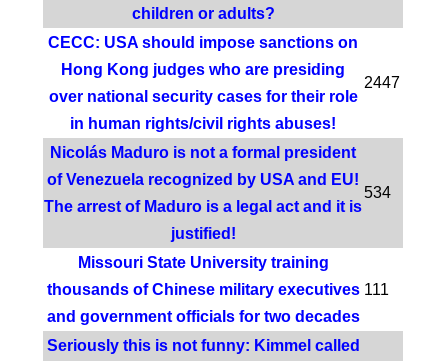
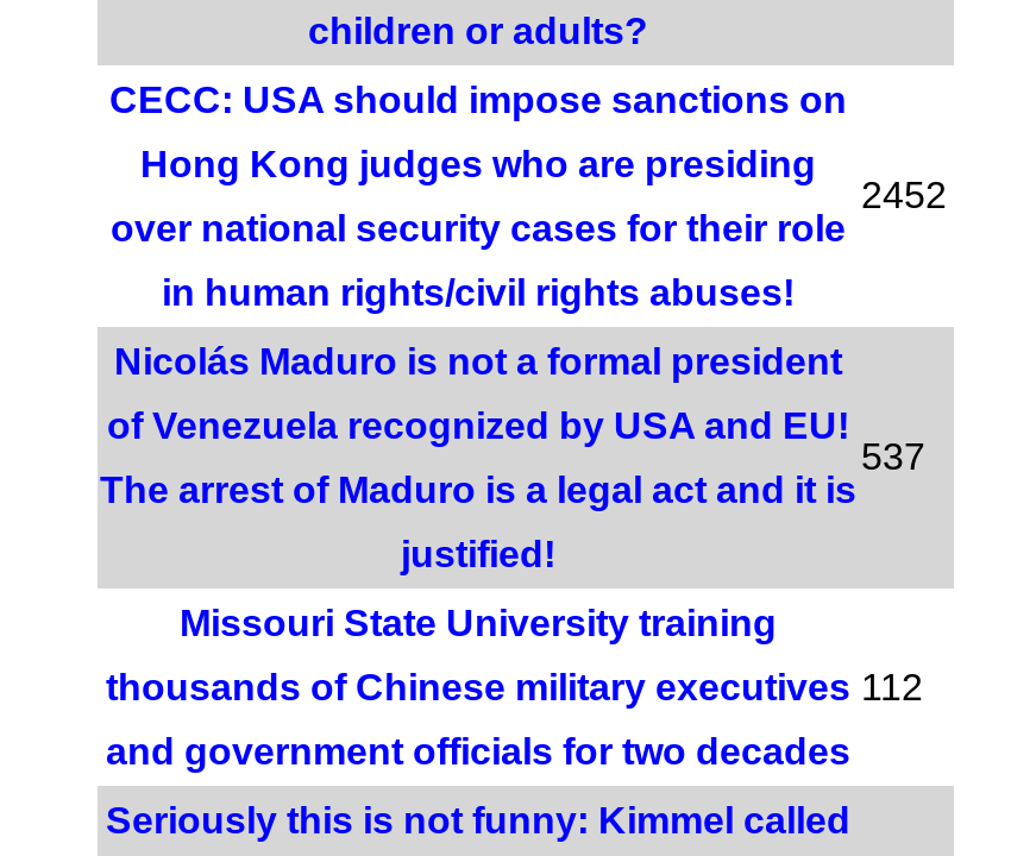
[364,74,400,91] 2447 -> [861,175,947,215] 2452
[364,184,391,201] 534 -> [861,436,925,477] 537
[46,281,389,298] thousands of Chinese military executives 111 -> [106,667,923,707] thousands of Chinese military executives 112

